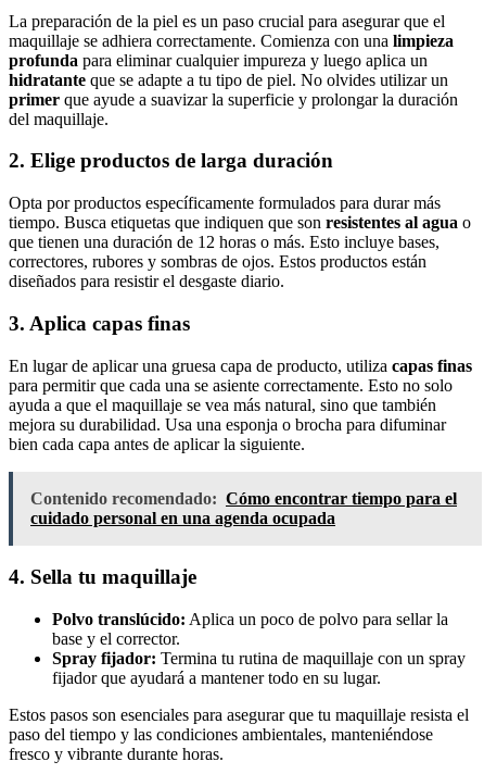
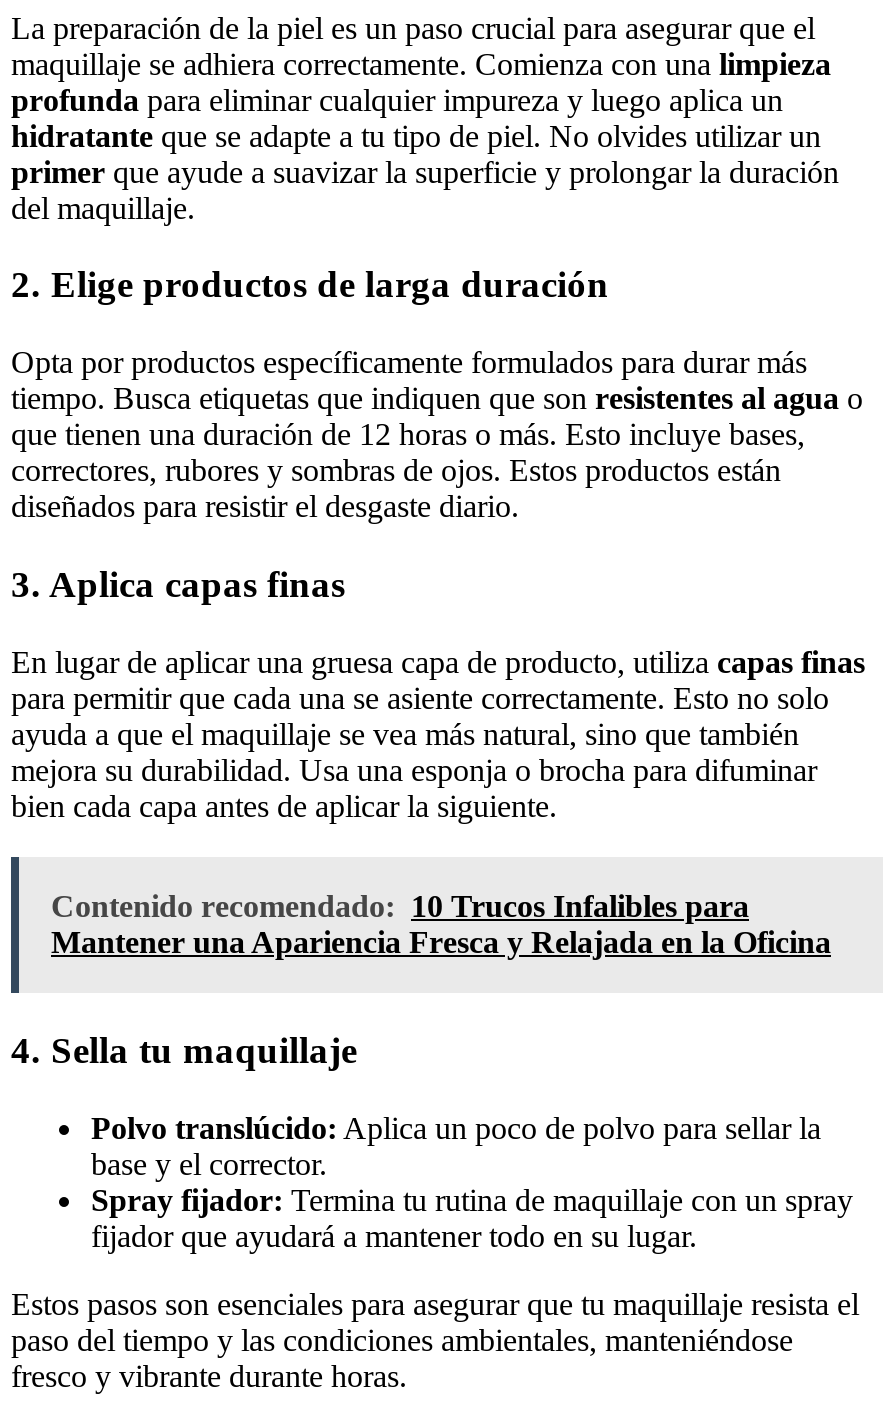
[30,489,457,527] Contenido recomendado: Cómo encontrar tiempo para el | cuidado personal en una agenda ocupada -> [51,888,831,958] Contenido recomendado: 10 Trucos Infalibles para | Mantener una Apariencia Fresca y Relajada en la Oficina

